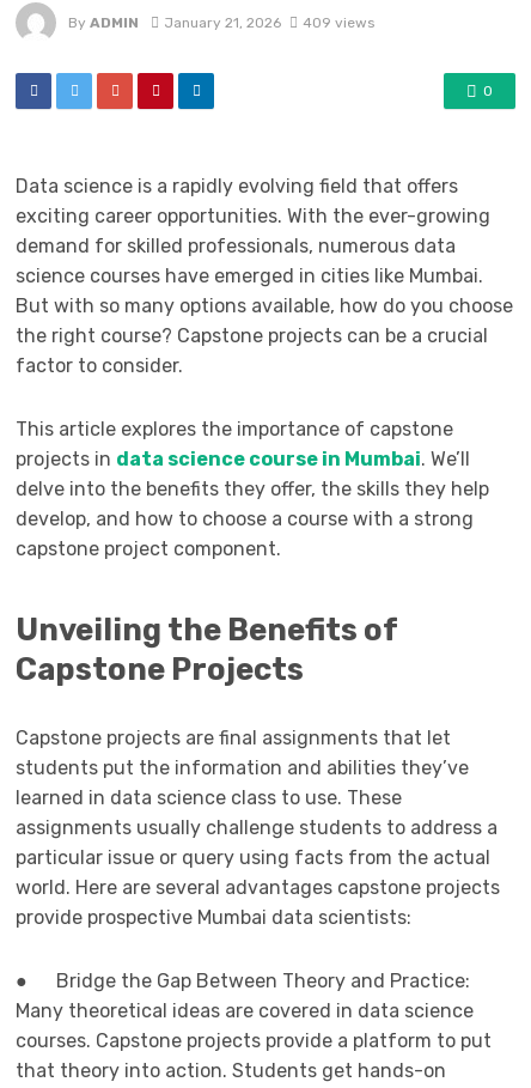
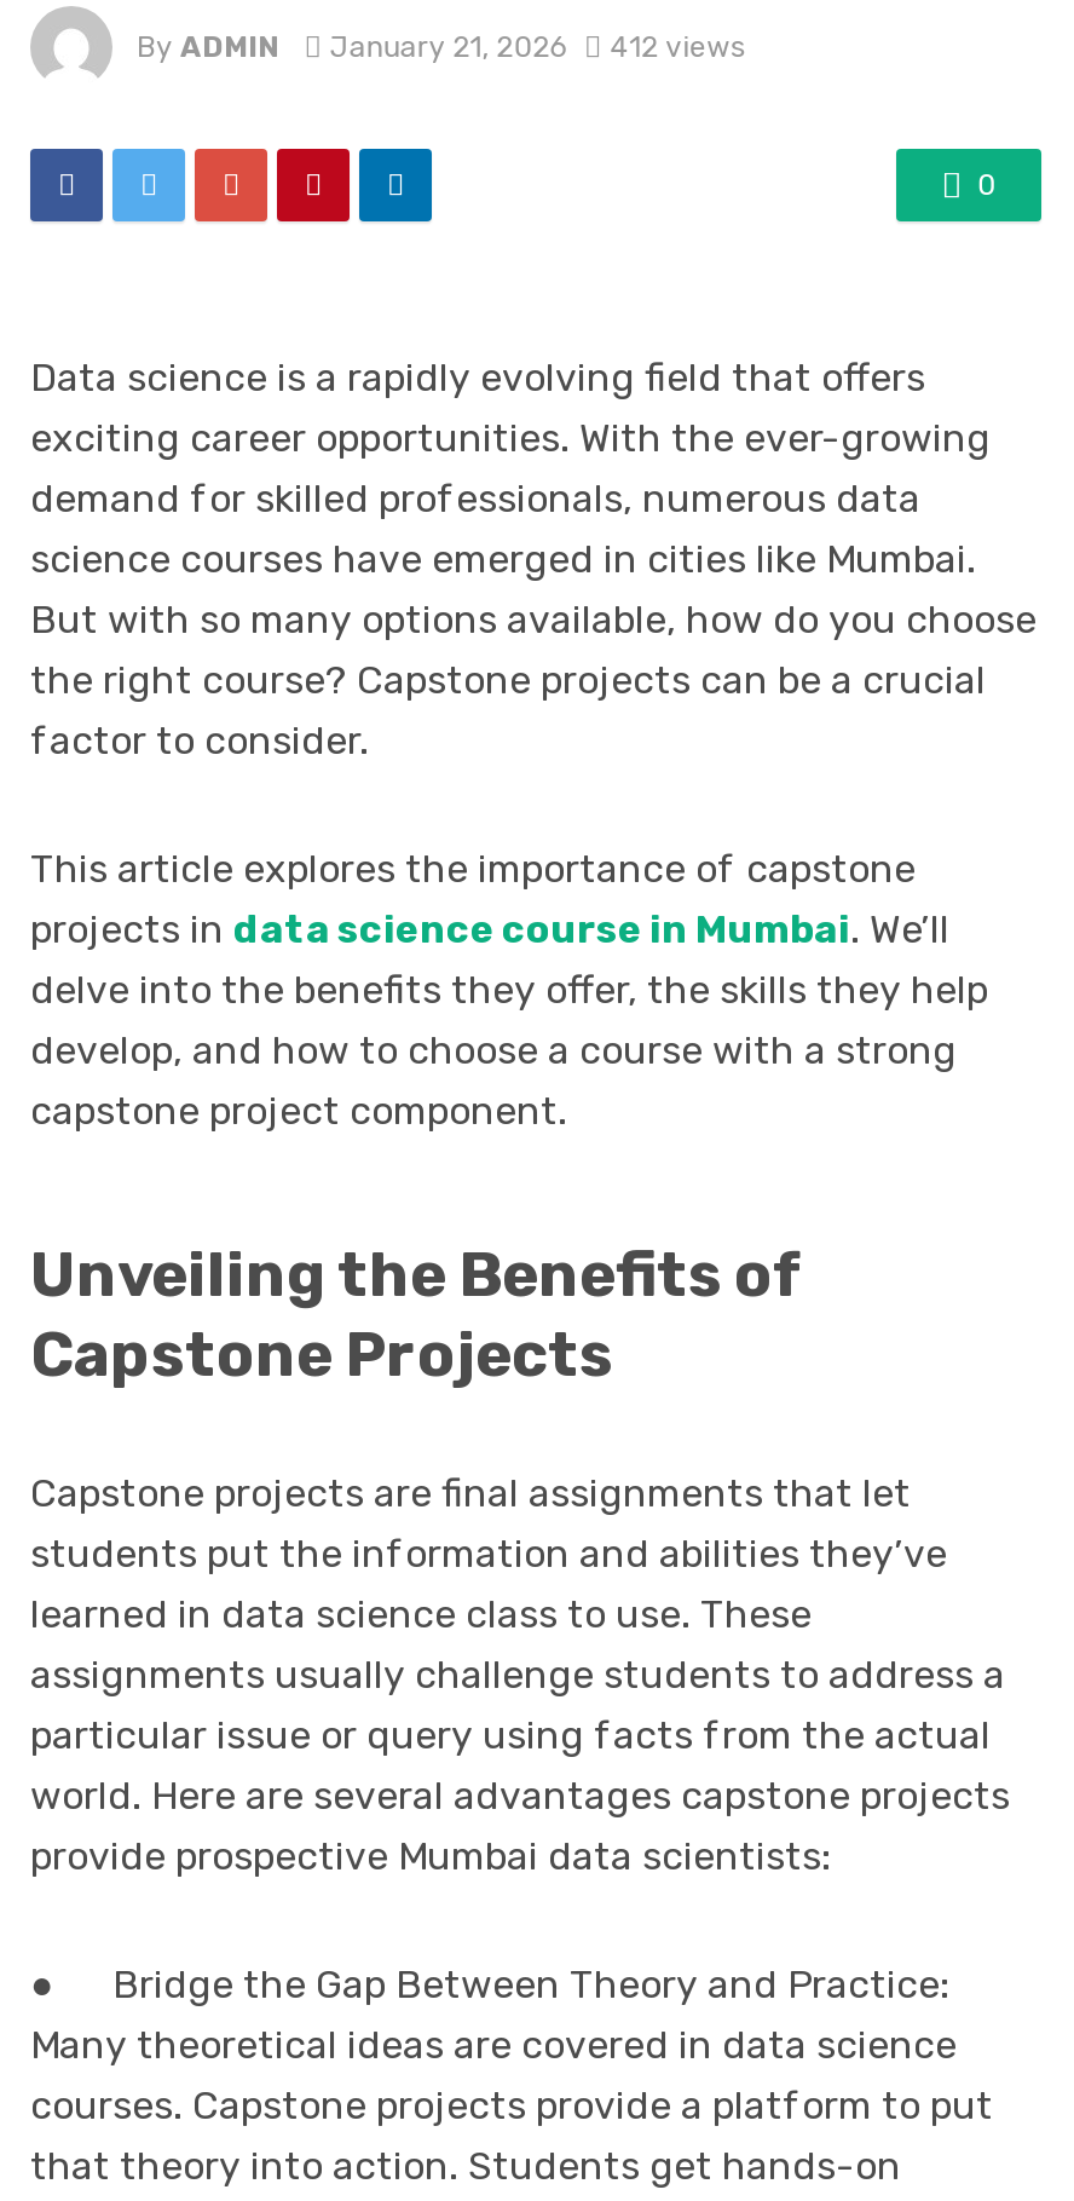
[68,14,374,31] By ADMIN January 21, 2026 409 views -> [137,29,745,63] By ADMIN January 21, 2026 412 views

